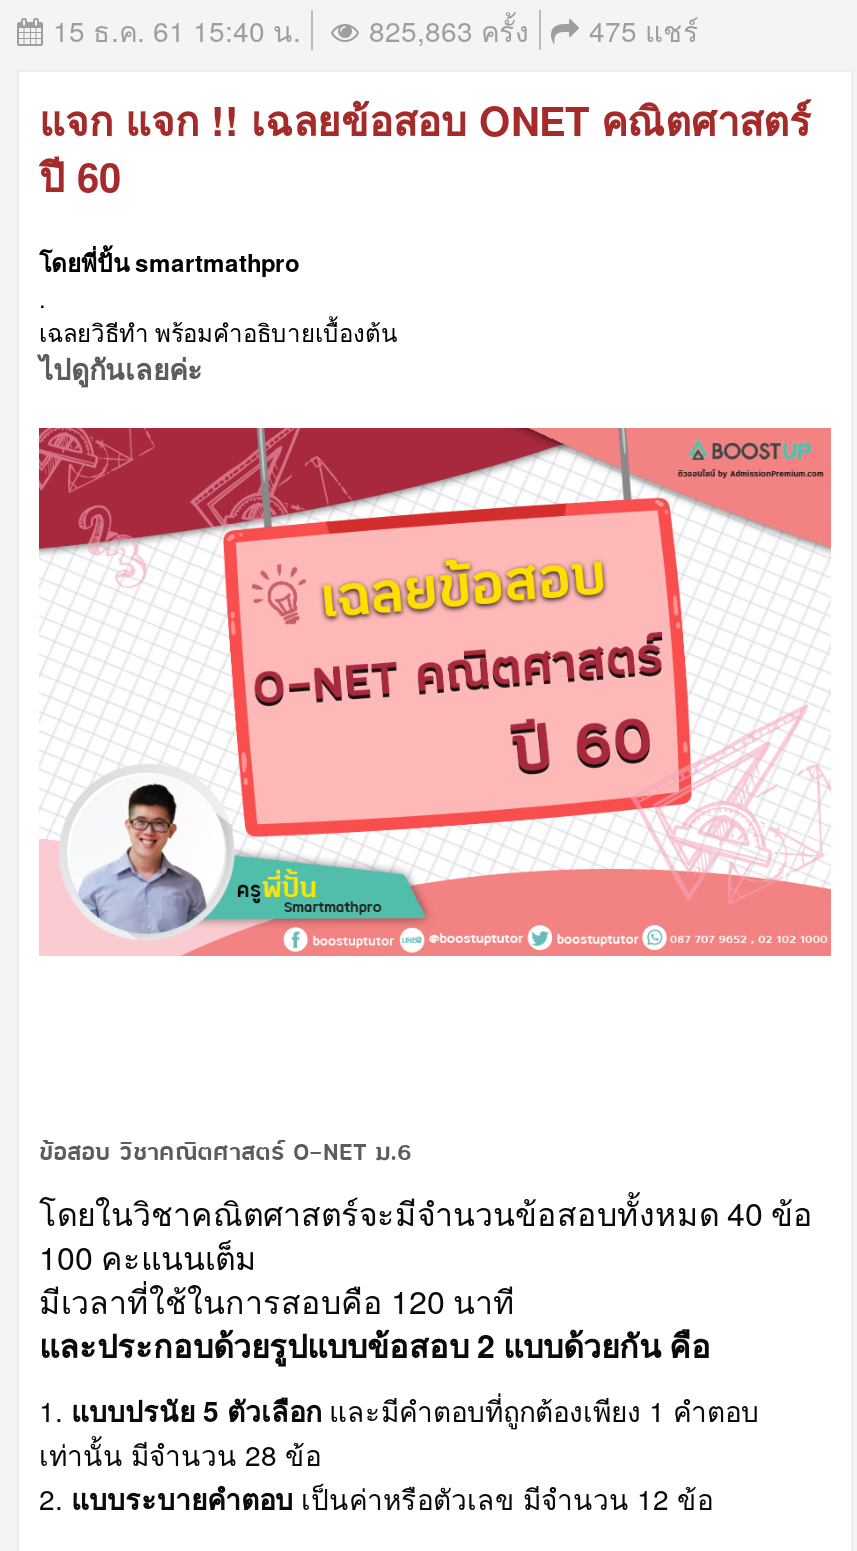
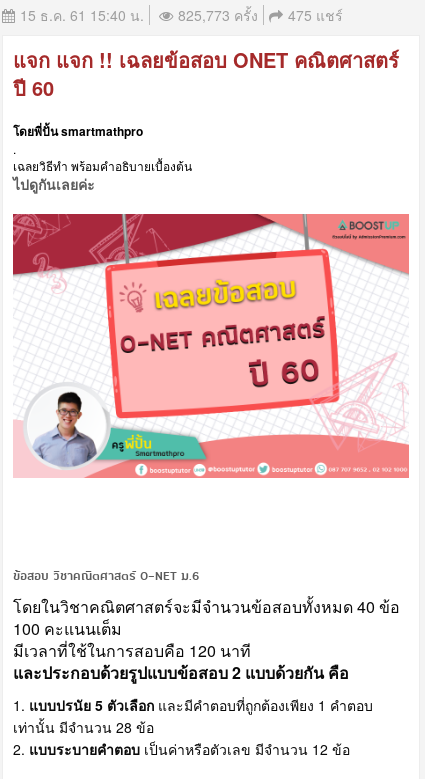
[53,10,699,50] 15 ธ.ค. 61 15:40 น. 825,863 ครั้ง 475 แชร์ -> [20,5,343,25] 15 ธ.ค. 61 15:40 น. 825,773 ครั้ง 475 แชร์

